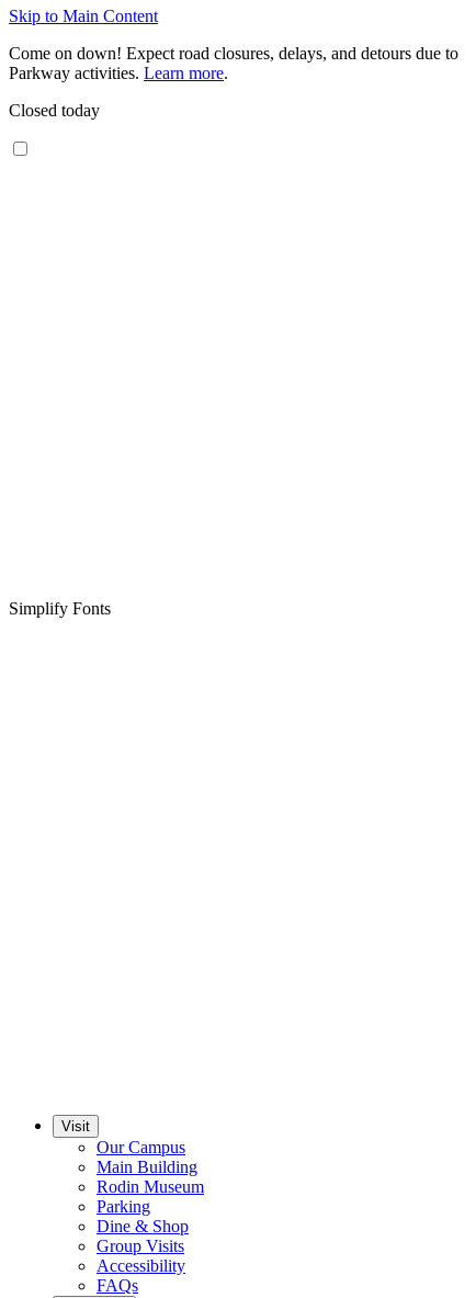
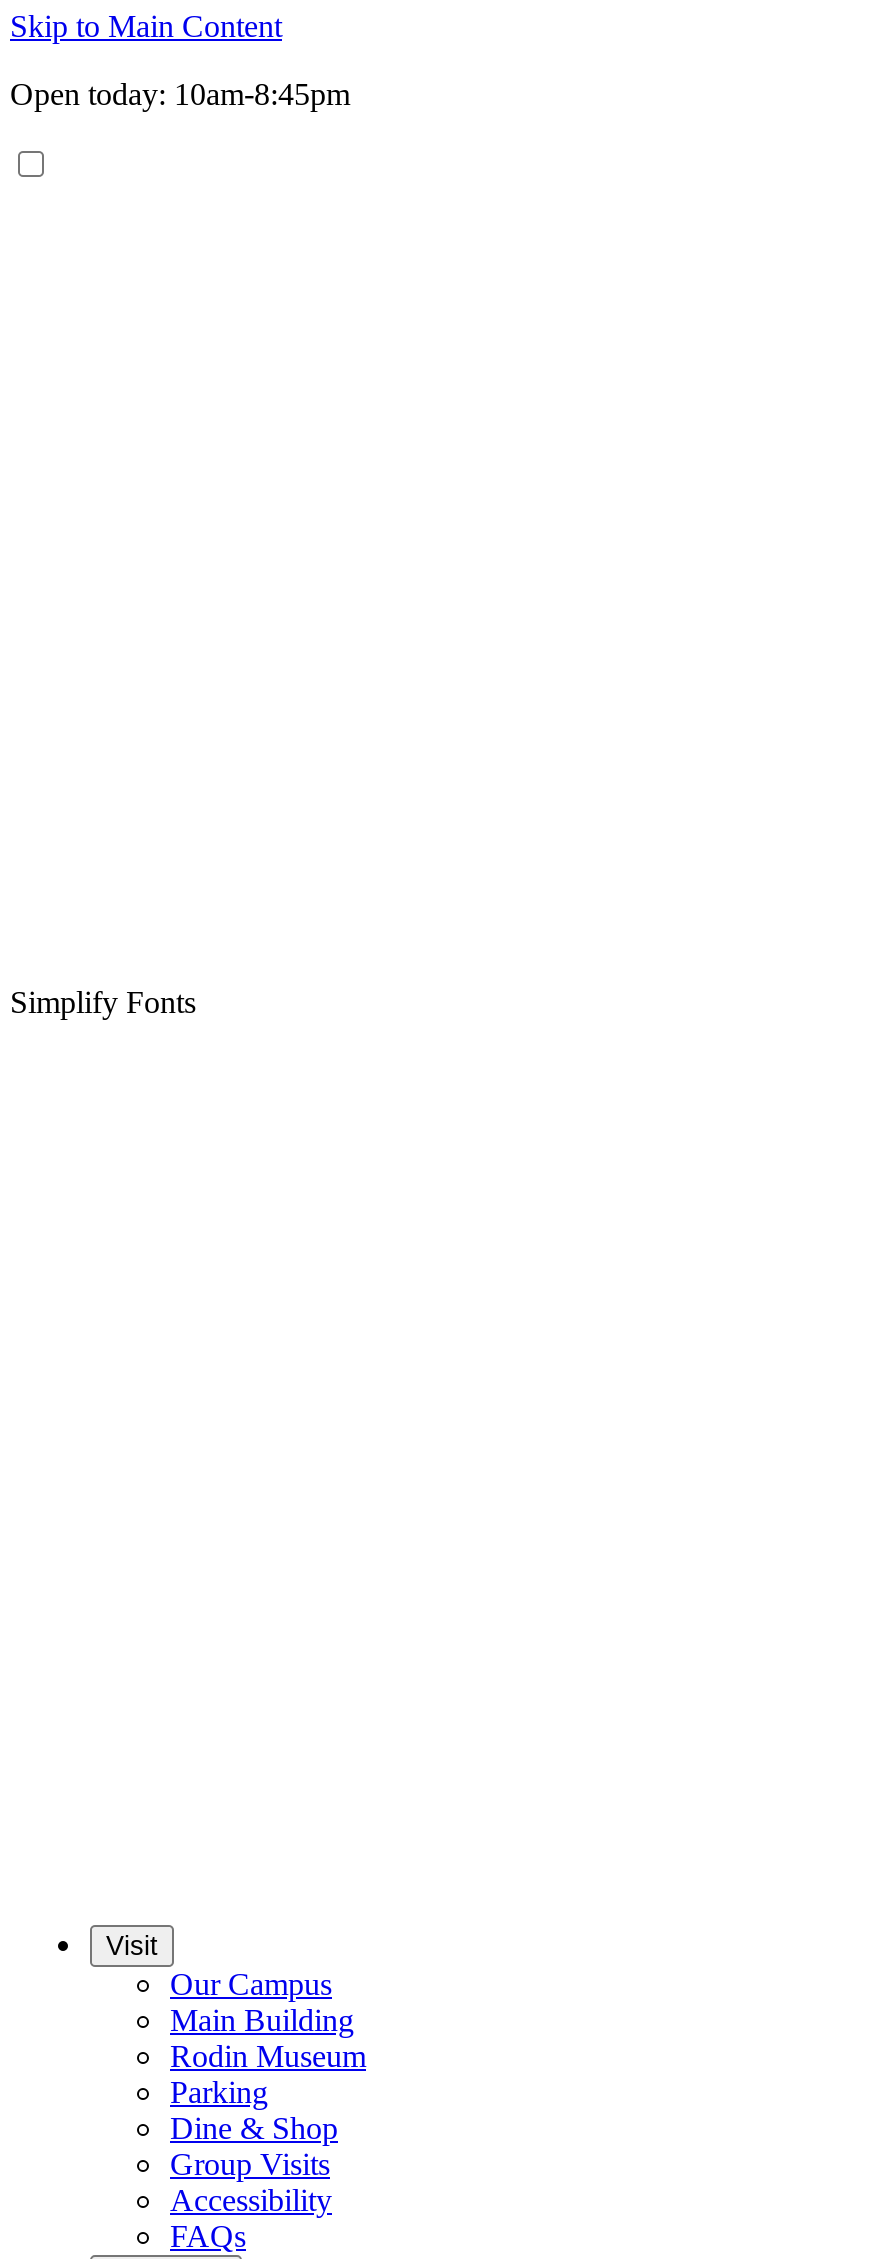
[9,44,458,120] Come on down! Expect road closures, delays, and detours due to | Parkway activities. Learn more. | Closed today -> [10,77,350,111] Open today: 10am-8:45pm

